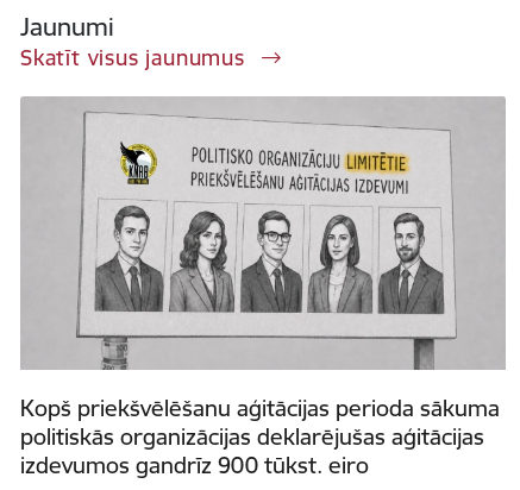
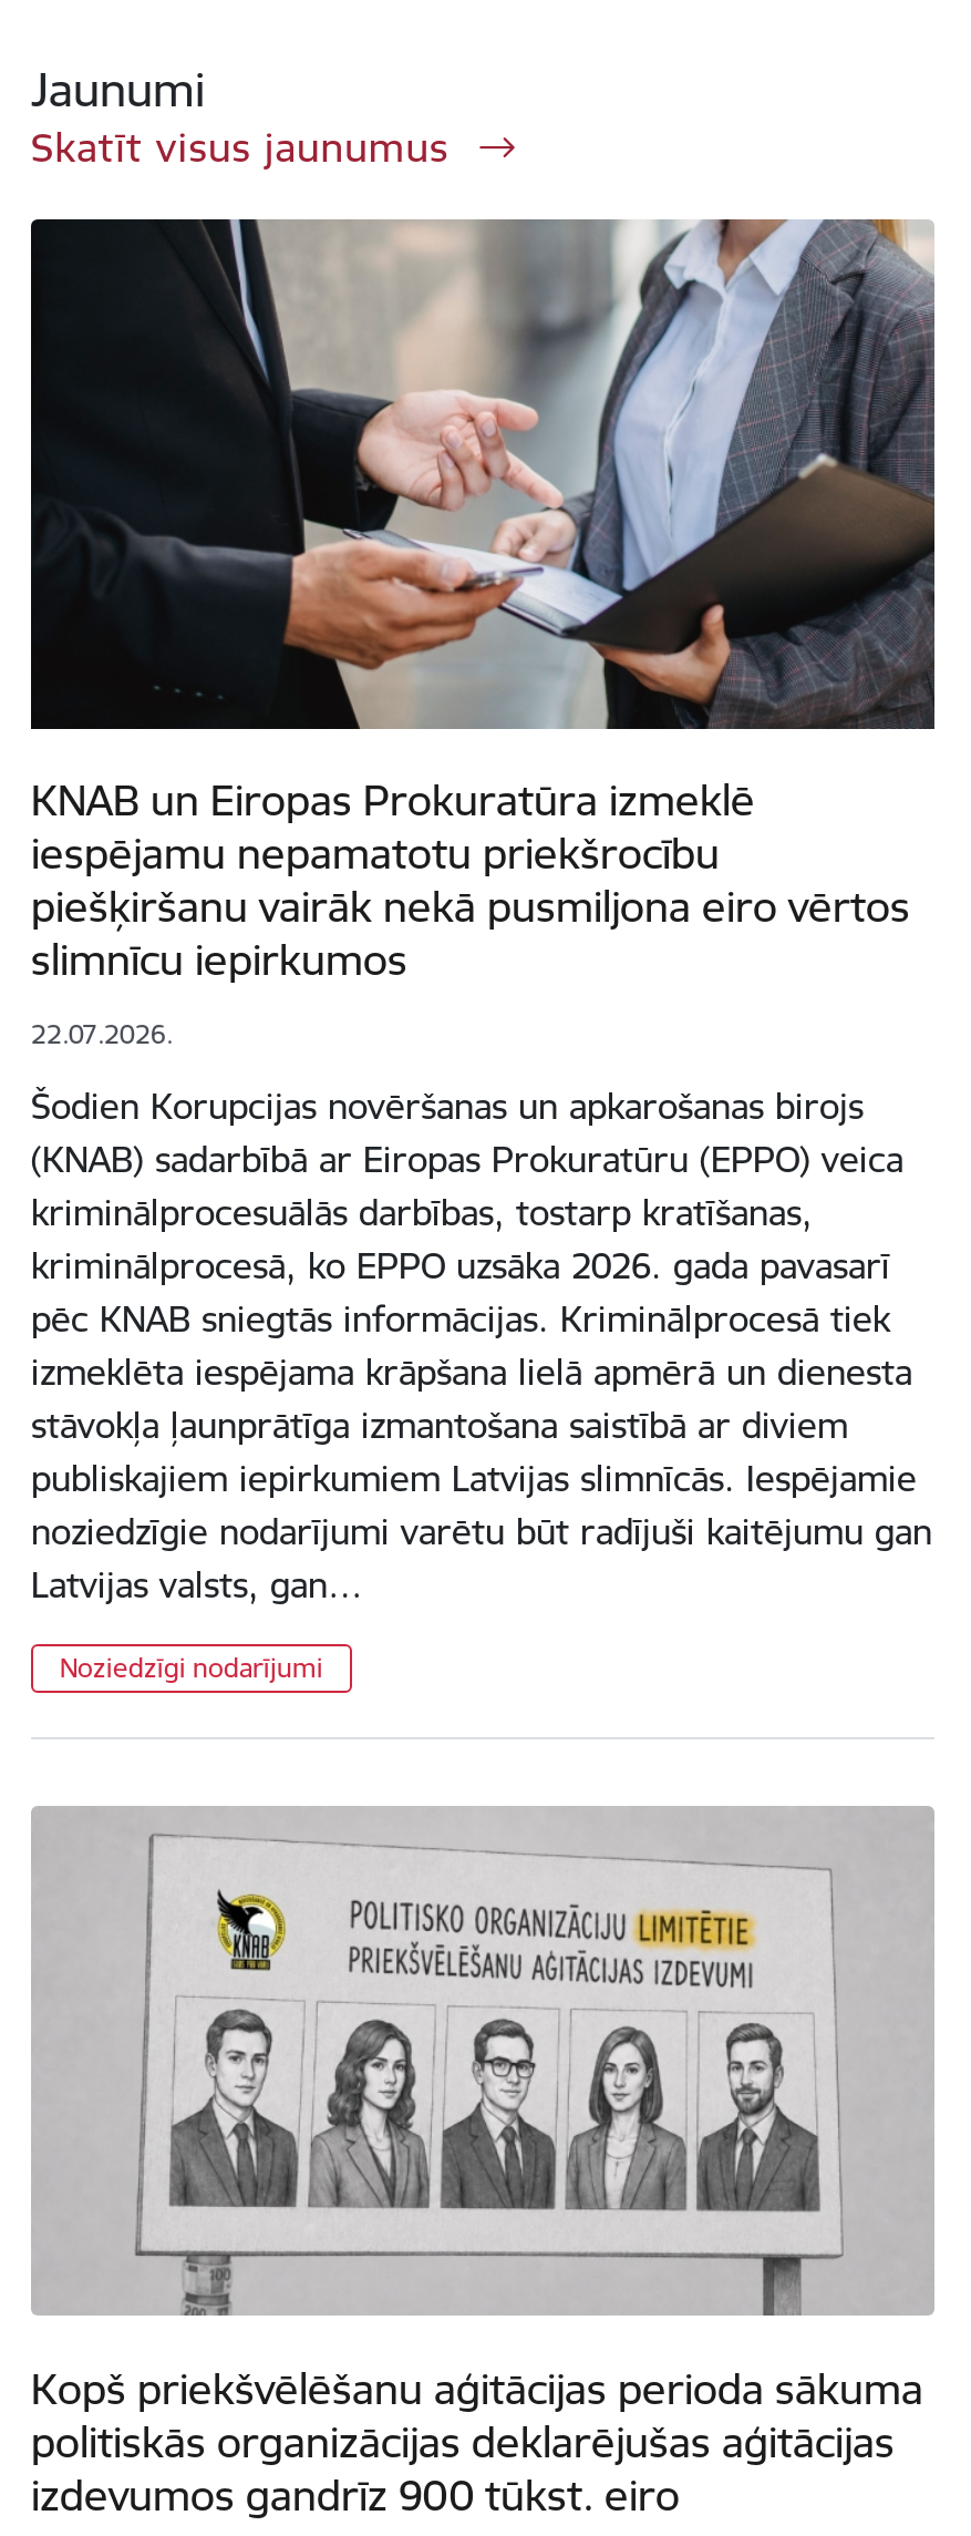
none -> [31,219,934,1684] [image] | KNAB un Eiropas Prokuratūra izmeklē | iespējamu nepamatotu priekšrocību | piešķiršanu vairāk nekā pusmiljona eiro vērtos | slimnīcu iepirkumos | 22.07.2026. | Šodien Korupcijas novēršanas un apkarošanas birojs | (KNAB) sadarbībā ar Eiropas Prokuratūru (EPPO) veica | kriminālprocesuālās darbības, tostarp kratīšanas, | kriminālprocesā, ko EPPO uzsāka 2026. gada pavasarī | pēc KNAB sniegtās informācijas. Kriminālprocesā tiek | izmeklēta iespējama krāpšana lielā apmērā un dienesta | stāvokļa ļaunprātīga izmantošana saistībā ar diviem | publiskajiem iepirkumiem Latvijas slimnīcās. Iespējamie | noziedzīgie nodarījumi varētu būt radījuši kaitējumu gan | Latvijas valsts, gan… | Noziedzīgi nodarījumi

